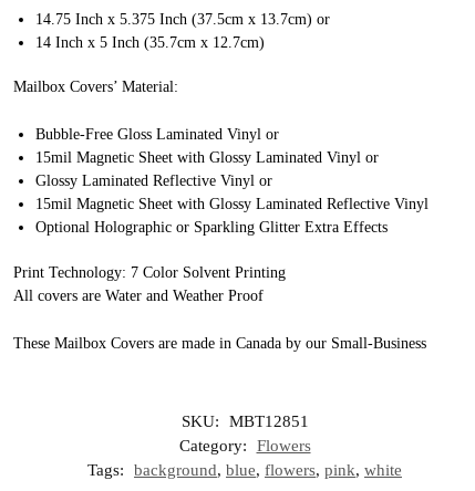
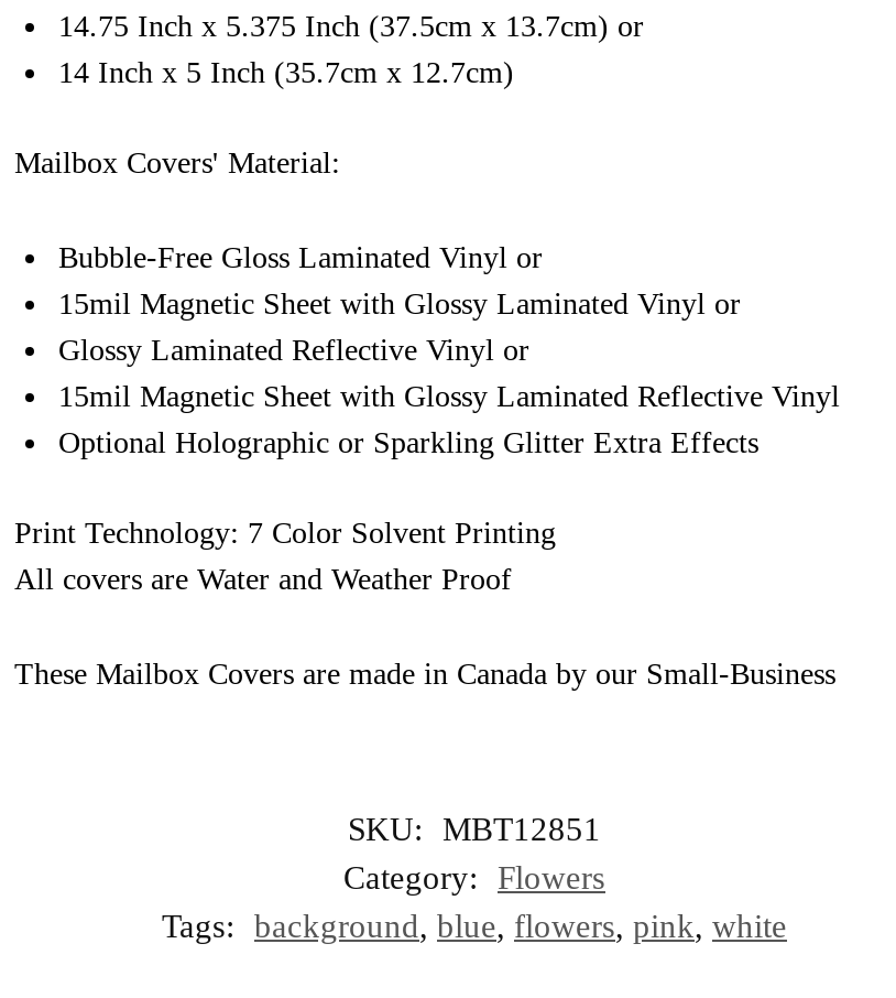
[13,79,178,96] Mailbox Covers’ Material: -> [14,147,340,180] Mailbox Covers' Material:

